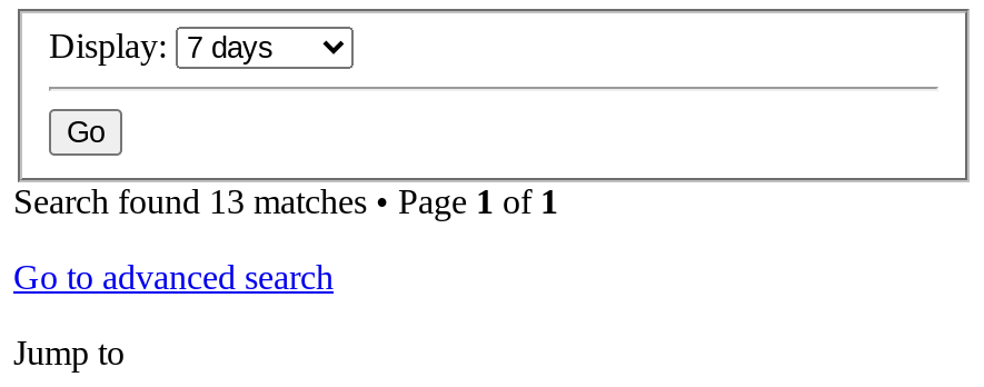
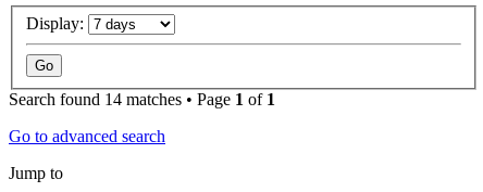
[13,181,558,219] Search found 13 matches • Page1of1 -> [9,90,275,108] Search found 14 matches • Page1of1

